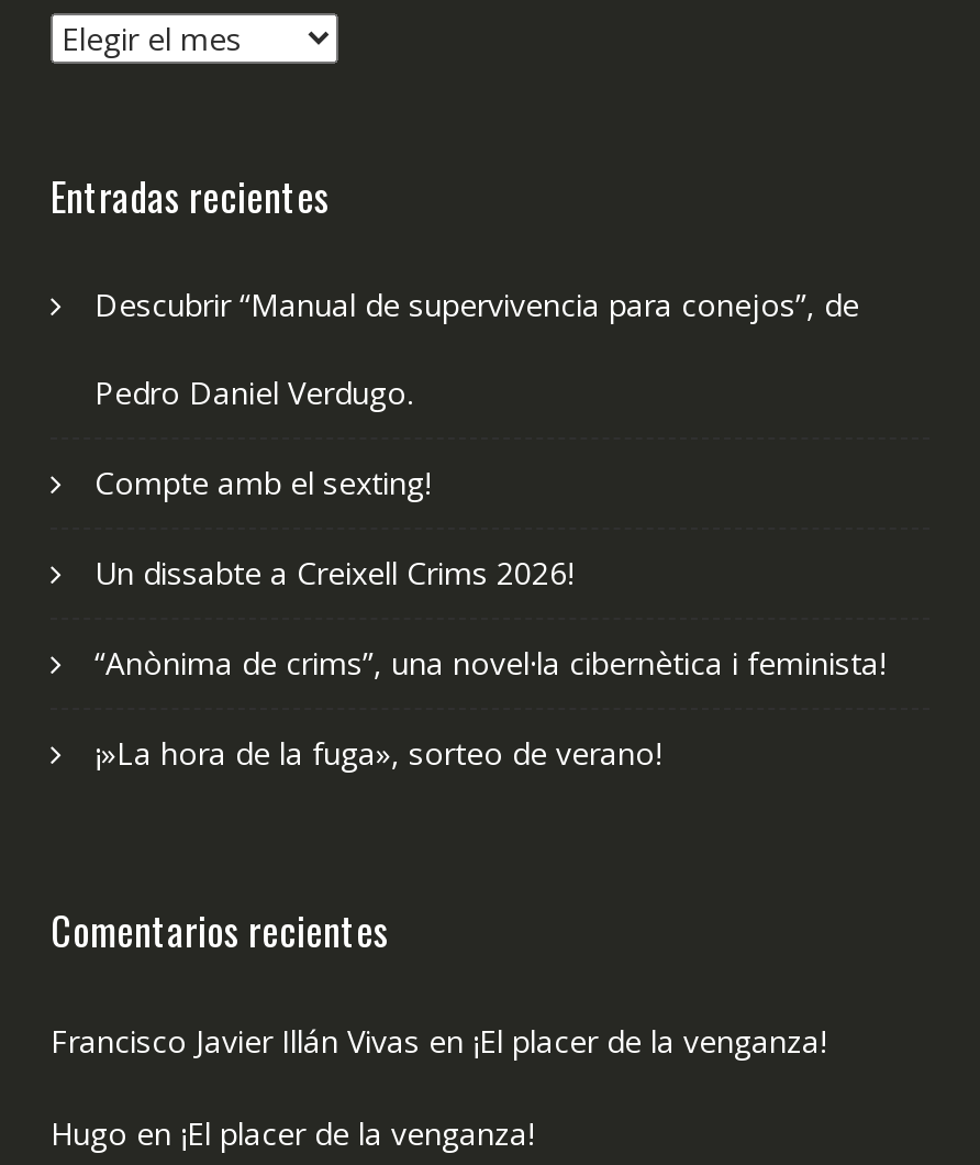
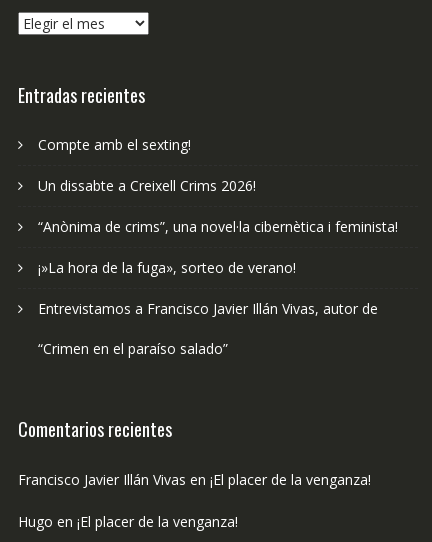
[94,284,859,413] Descubrir “Manual de supervivencia para conejos”, de | Pedro Daniel Verdugo. -> none
moved [94,462,886,774] -> [38,135,398,277]: Compte amb el sexting! | Un dissabte a Creixell Crims 2026! | “Anònima de crims”, una novel·la cibernètica i feminista! | ¡»La hora de la fuga», sorteo de verano!
none -> [38,299,378,358] Entrevistamos a Francisco Javier Illán Vivas, autor de | “Crimen en el paraíso salado”

